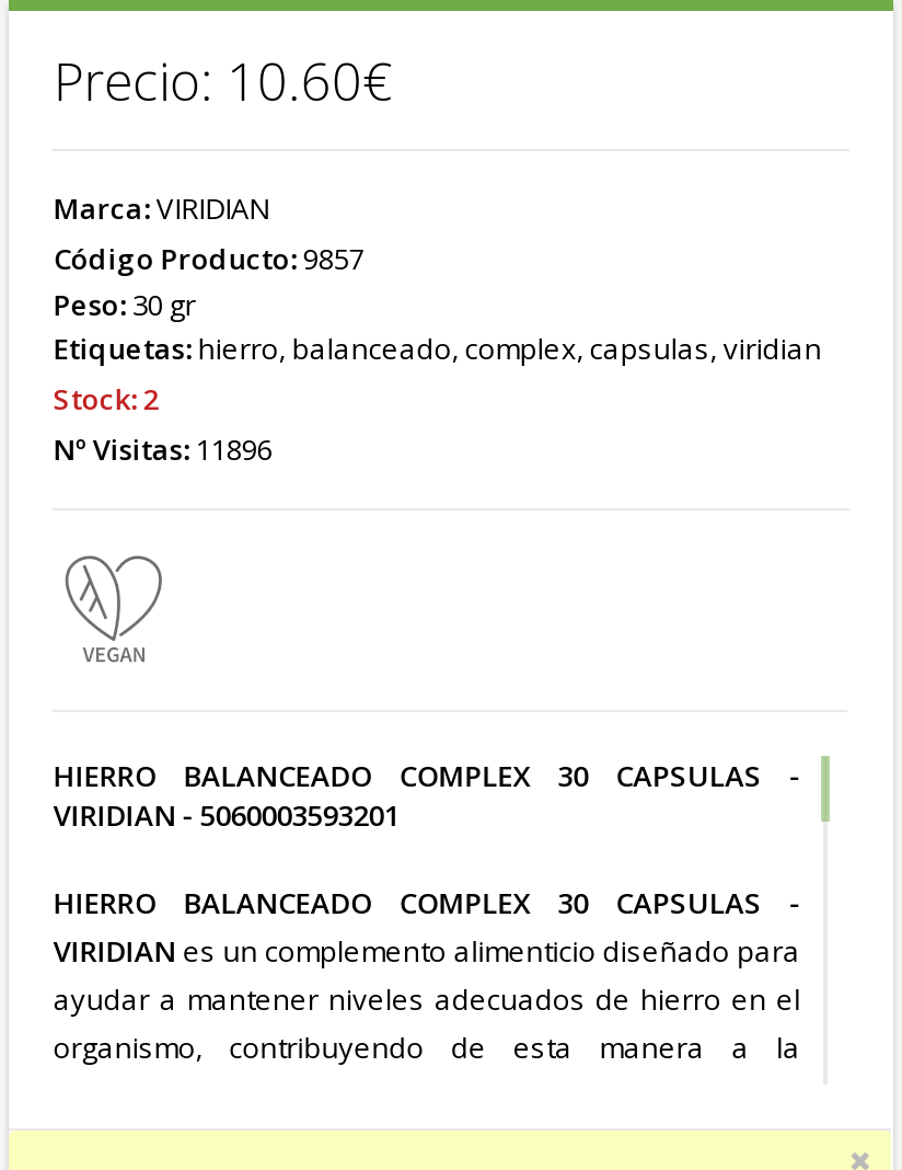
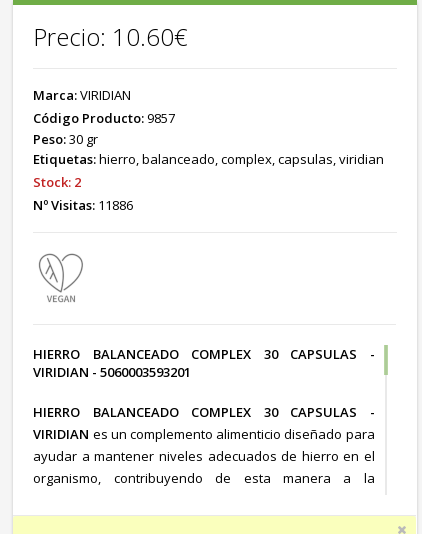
[53,429,272,469] Nº Visitas: 11896 -> [33,196,133,214] Nº Visitas: 11886

